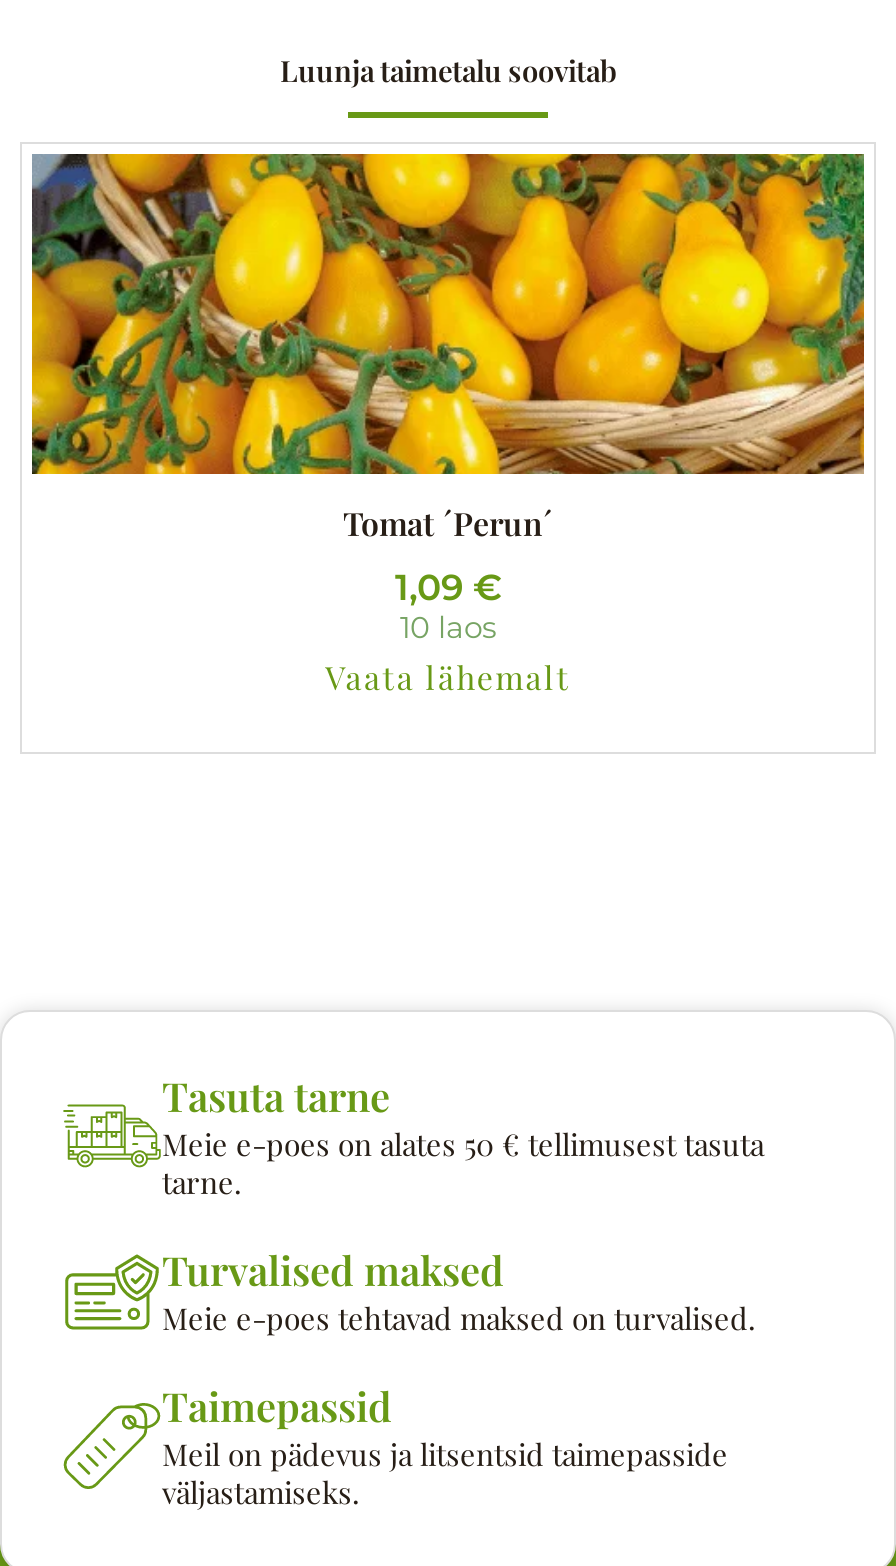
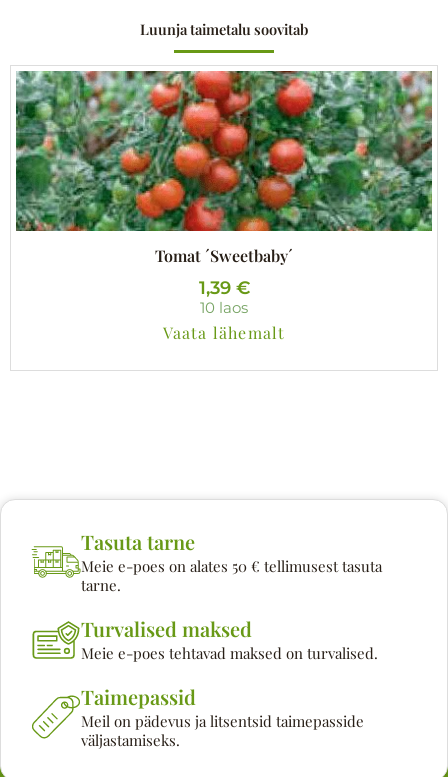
[30,152,866,544] [image] | Tomat ´Perun´ -> [15,70,433,266] [image] | Tomat ´Sweetbaby´
[395,567,501,611] 1,09 € -> [198,277,249,299] 1,39 €

